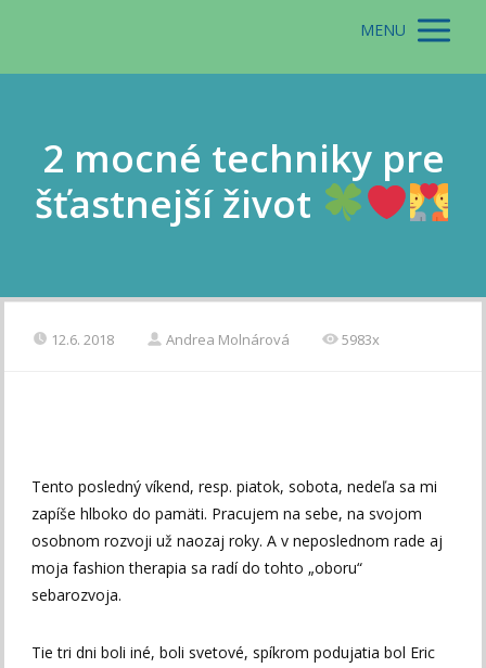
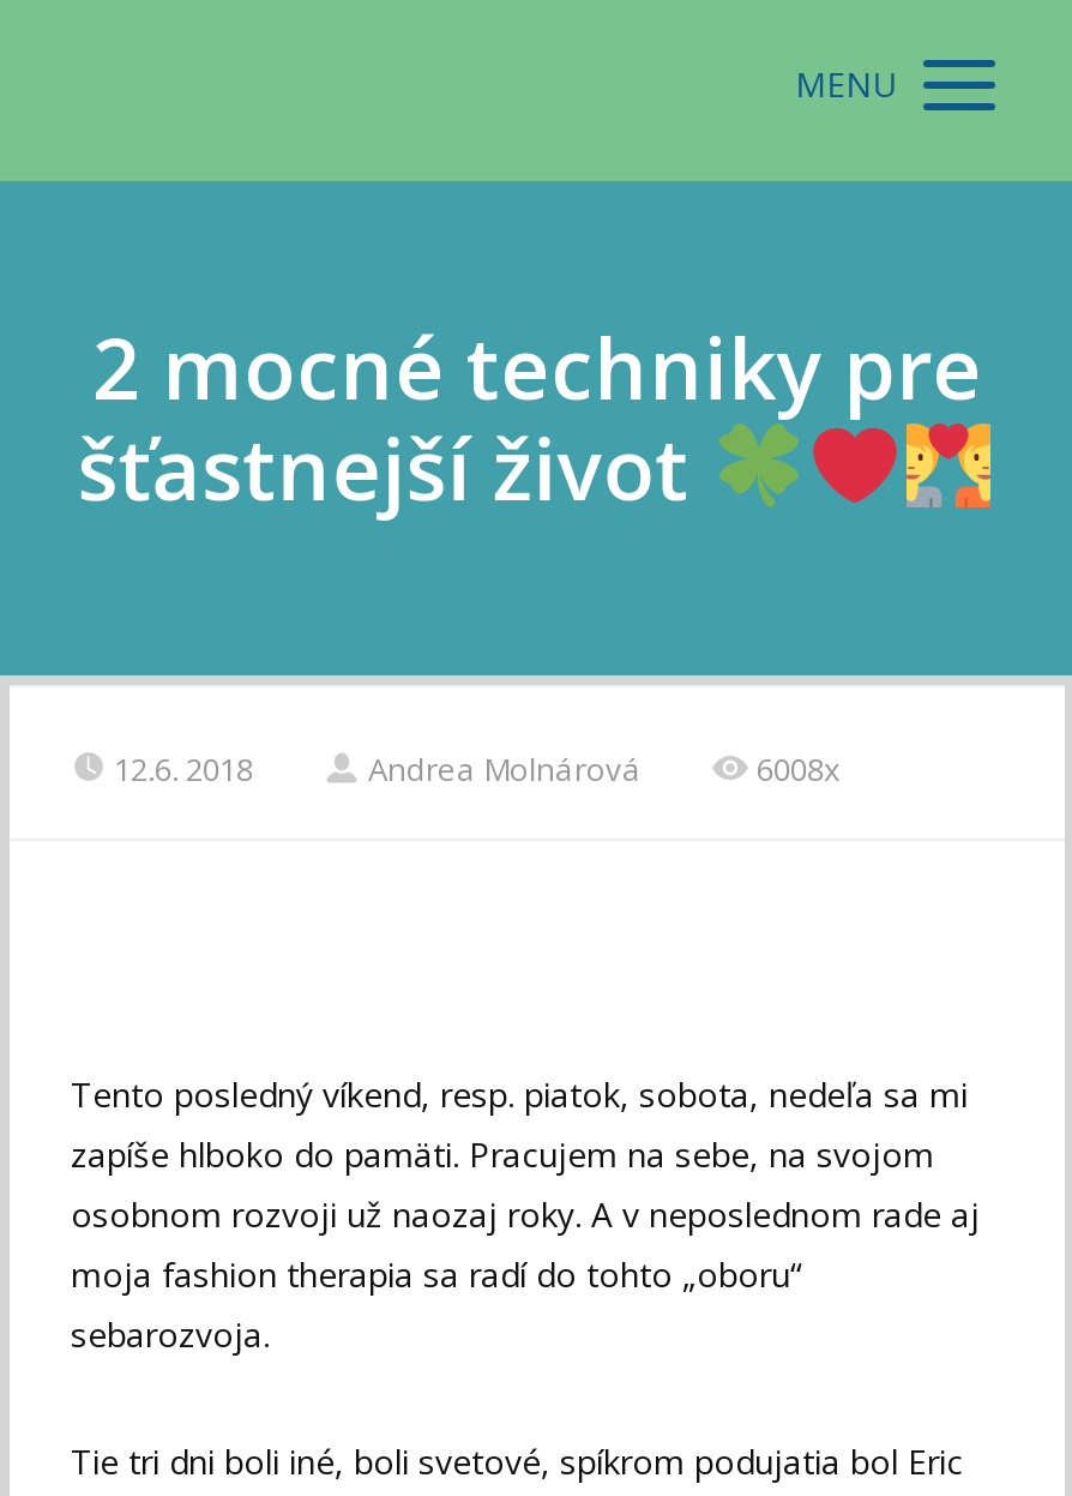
[342,330,380,349] 5983x -> [757,748,841,791] 6008x

